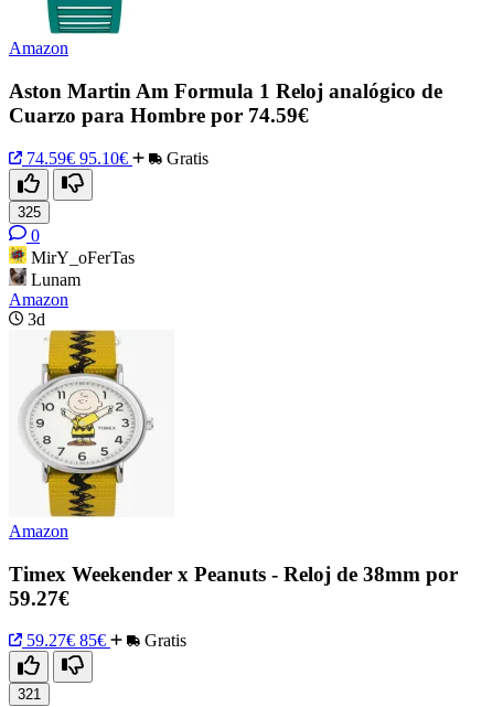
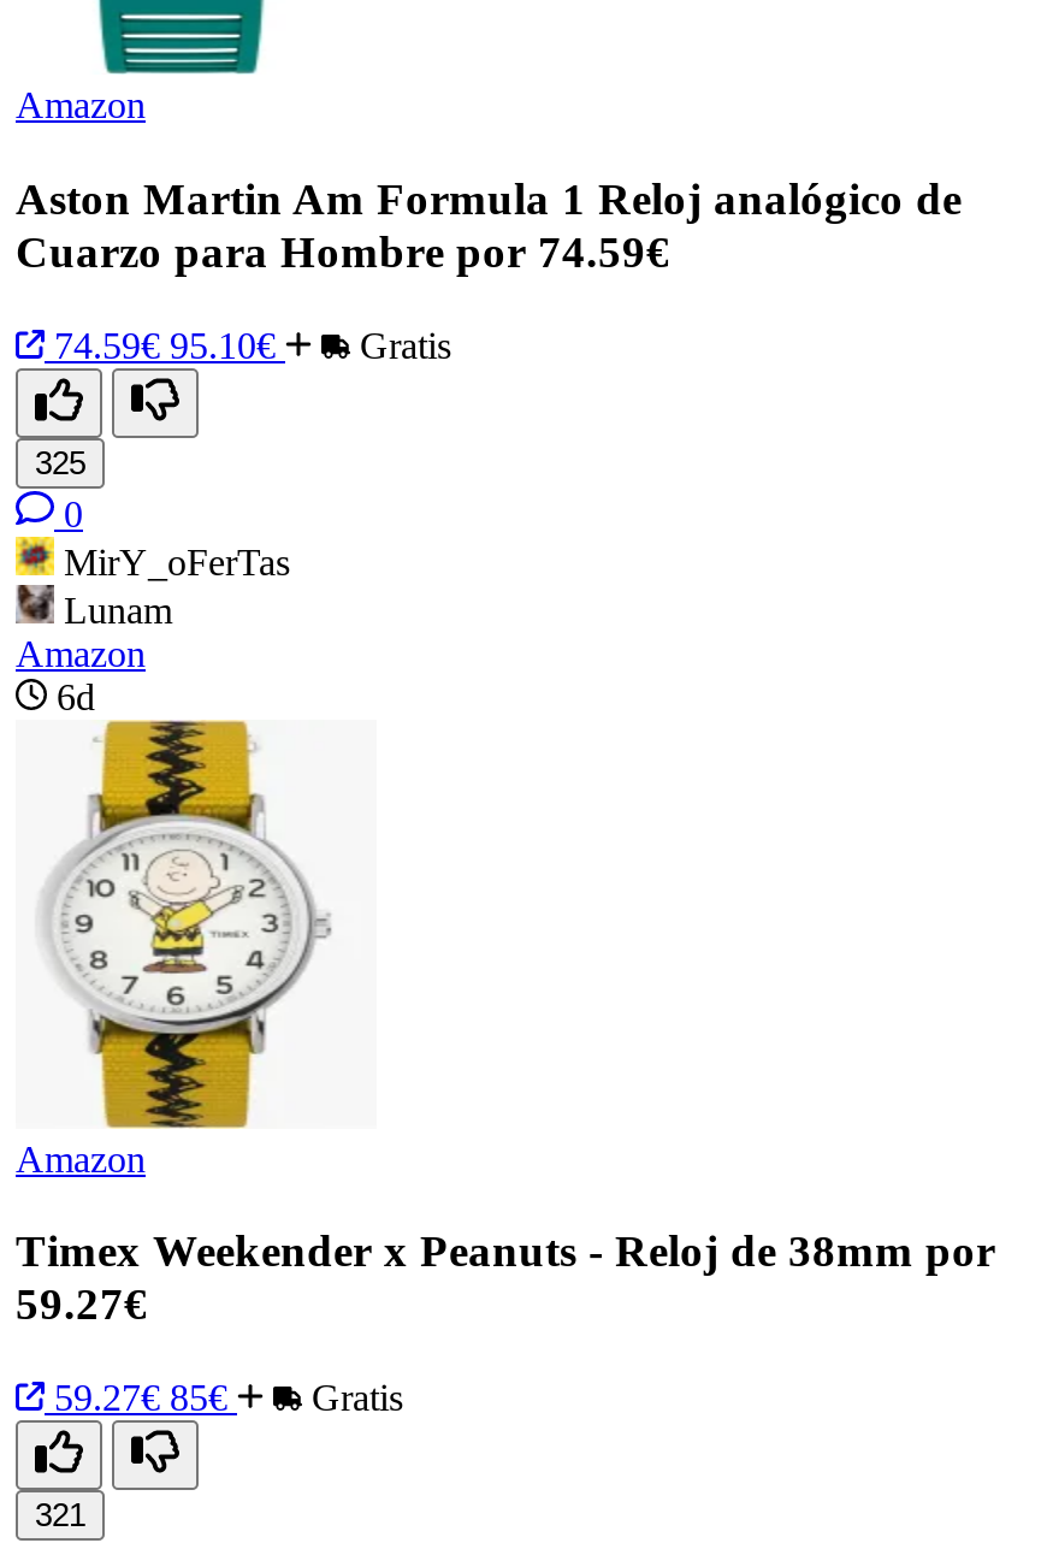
[28,310,45,328] 3d -> [57,676,95,717] 6d

